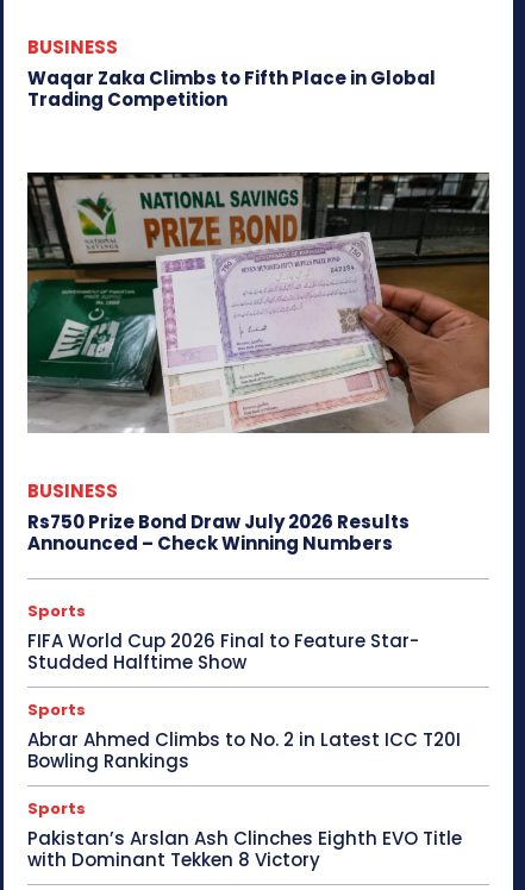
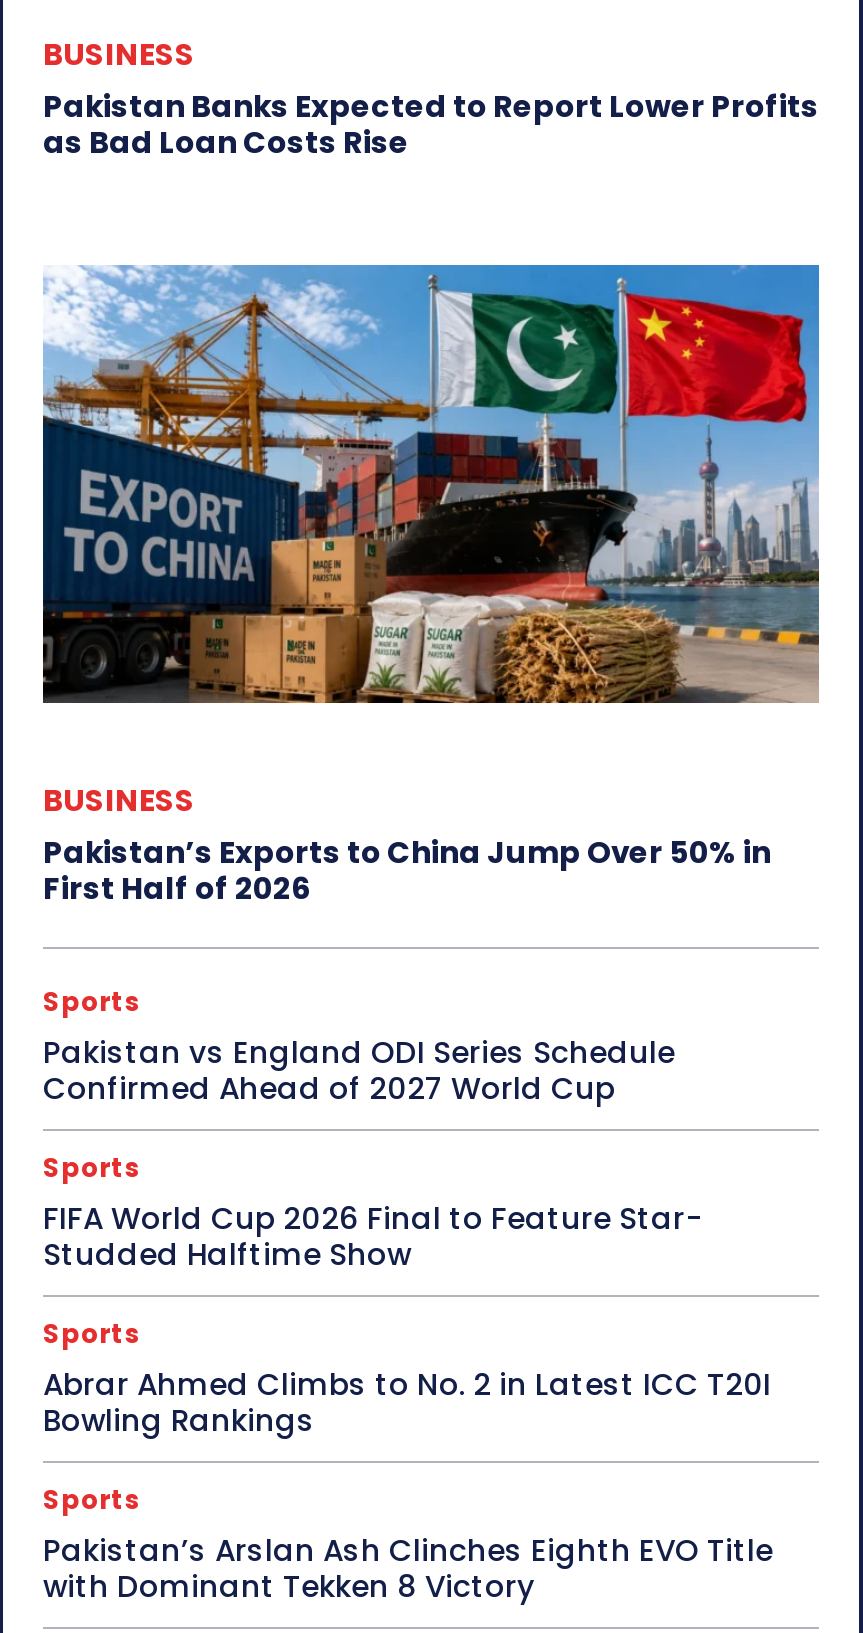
[27,66,436,112] Waqar Zaka Climbs to Fifth Place in Global | Trading Competition -> [43,85,819,163] Pakistan Banks Expected to Report Lower Profits | as Bad Loan Costs Rise
[26,171,490,434] [image] -> [41,263,821,705] [image]
[27,509,410,555] Rs750 Prize Bond Draw July 2026 Results | Announced – Check Winning Numbers -> [43,831,771,1109] Pakistan’s Exports to China Jump Over 50% in | First Half of 2026 | Sports | Pakistan vs England ODI Series Schedule | Confirmed Ahead of 2027 World Cup

